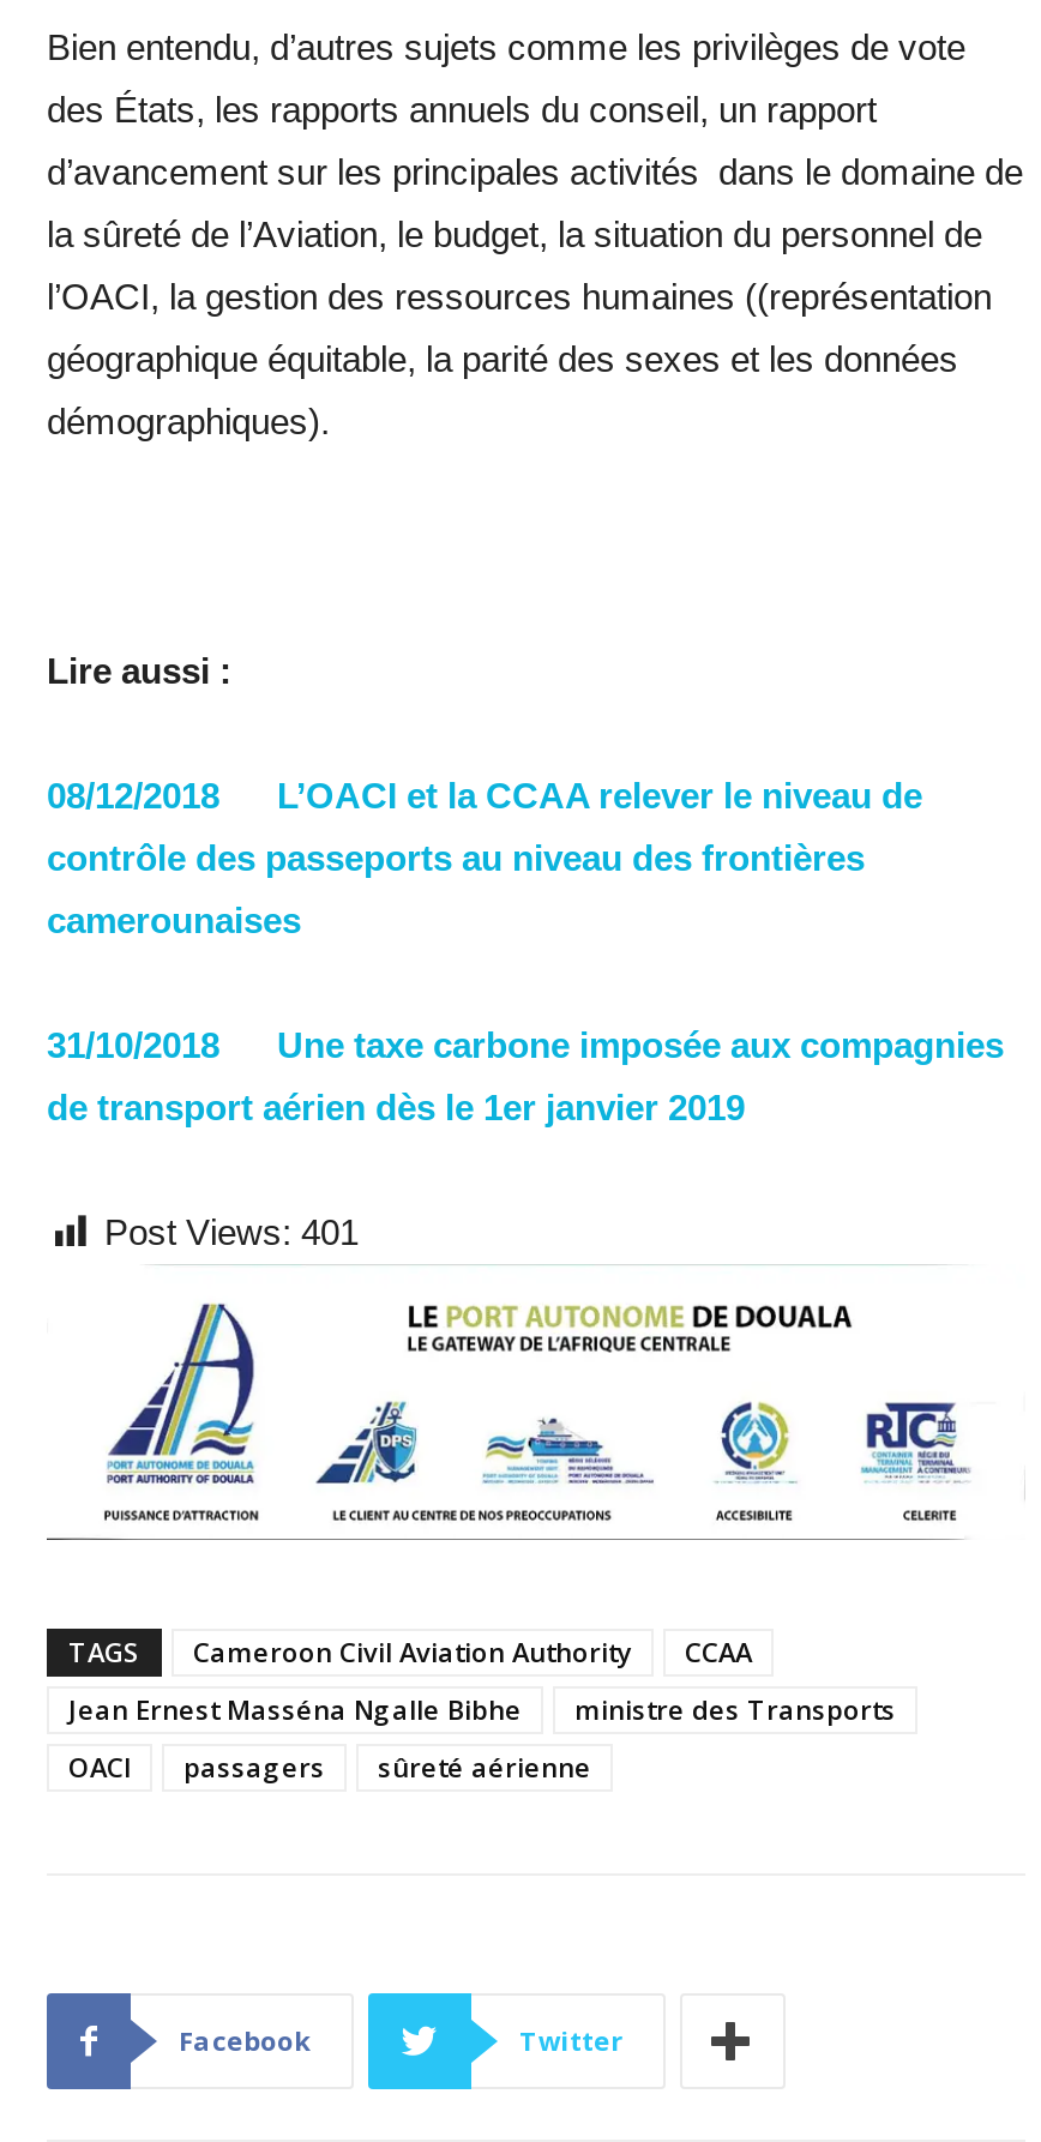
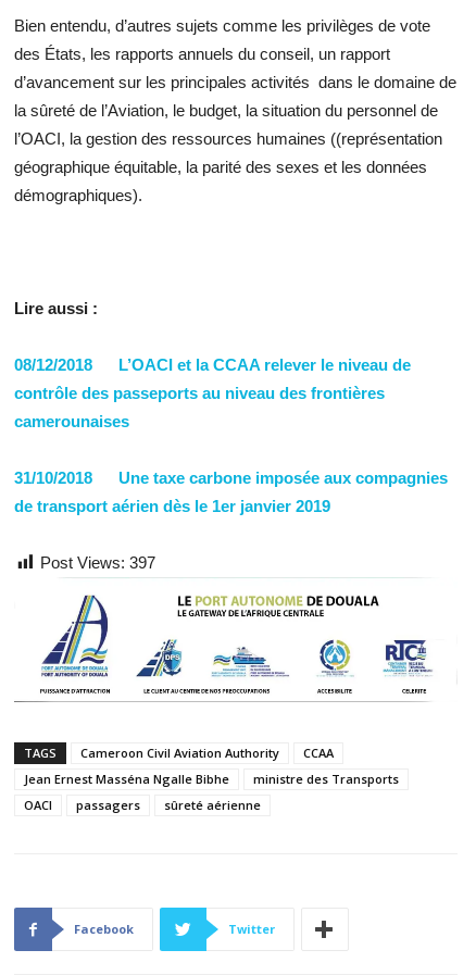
[104,1212,359,1253] Post Views: 401 -> [40,553,155,572] Post Views: 397

